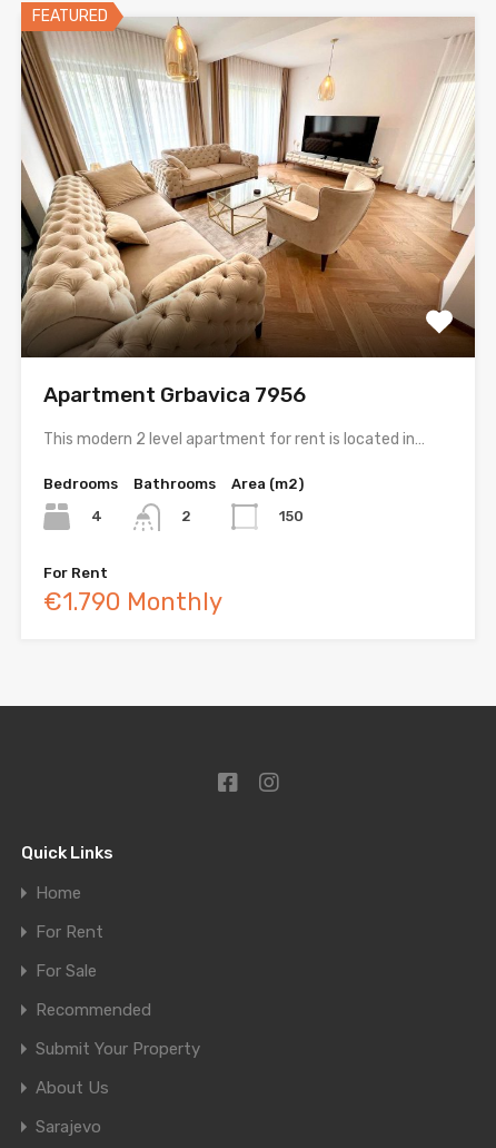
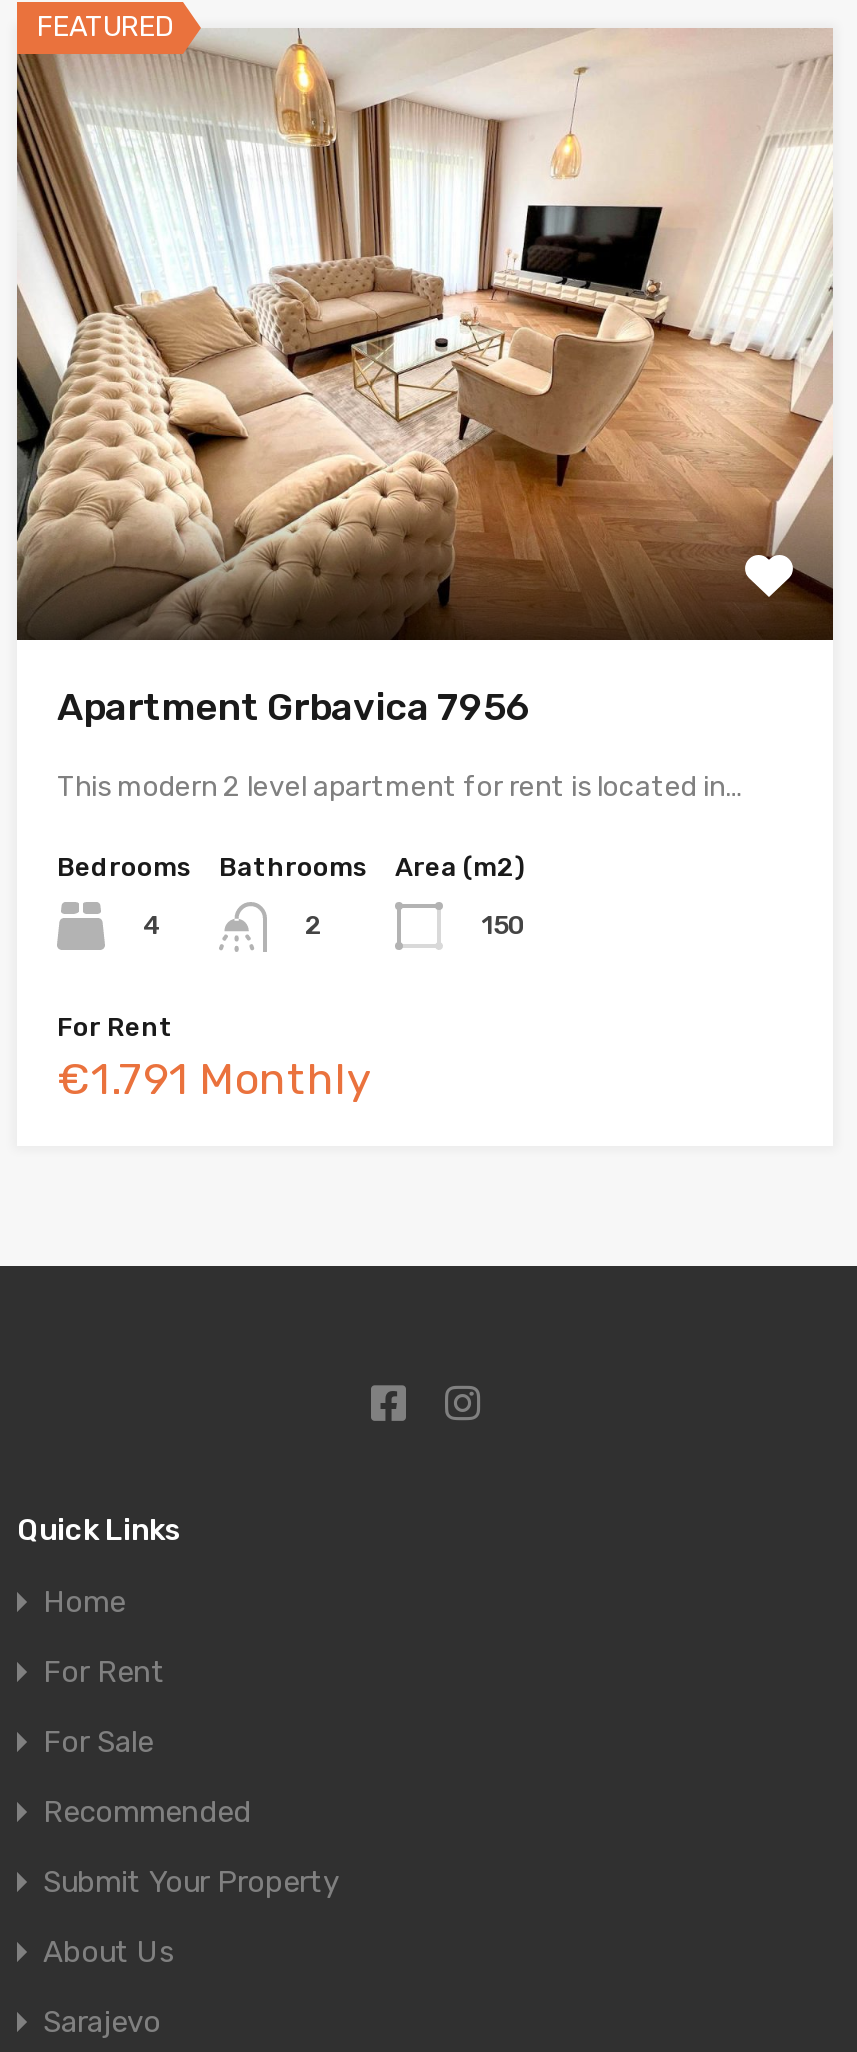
[43,586,222,616] €1.790 Monthly -> [57,1051,371,1105] €1.791 Monthly

